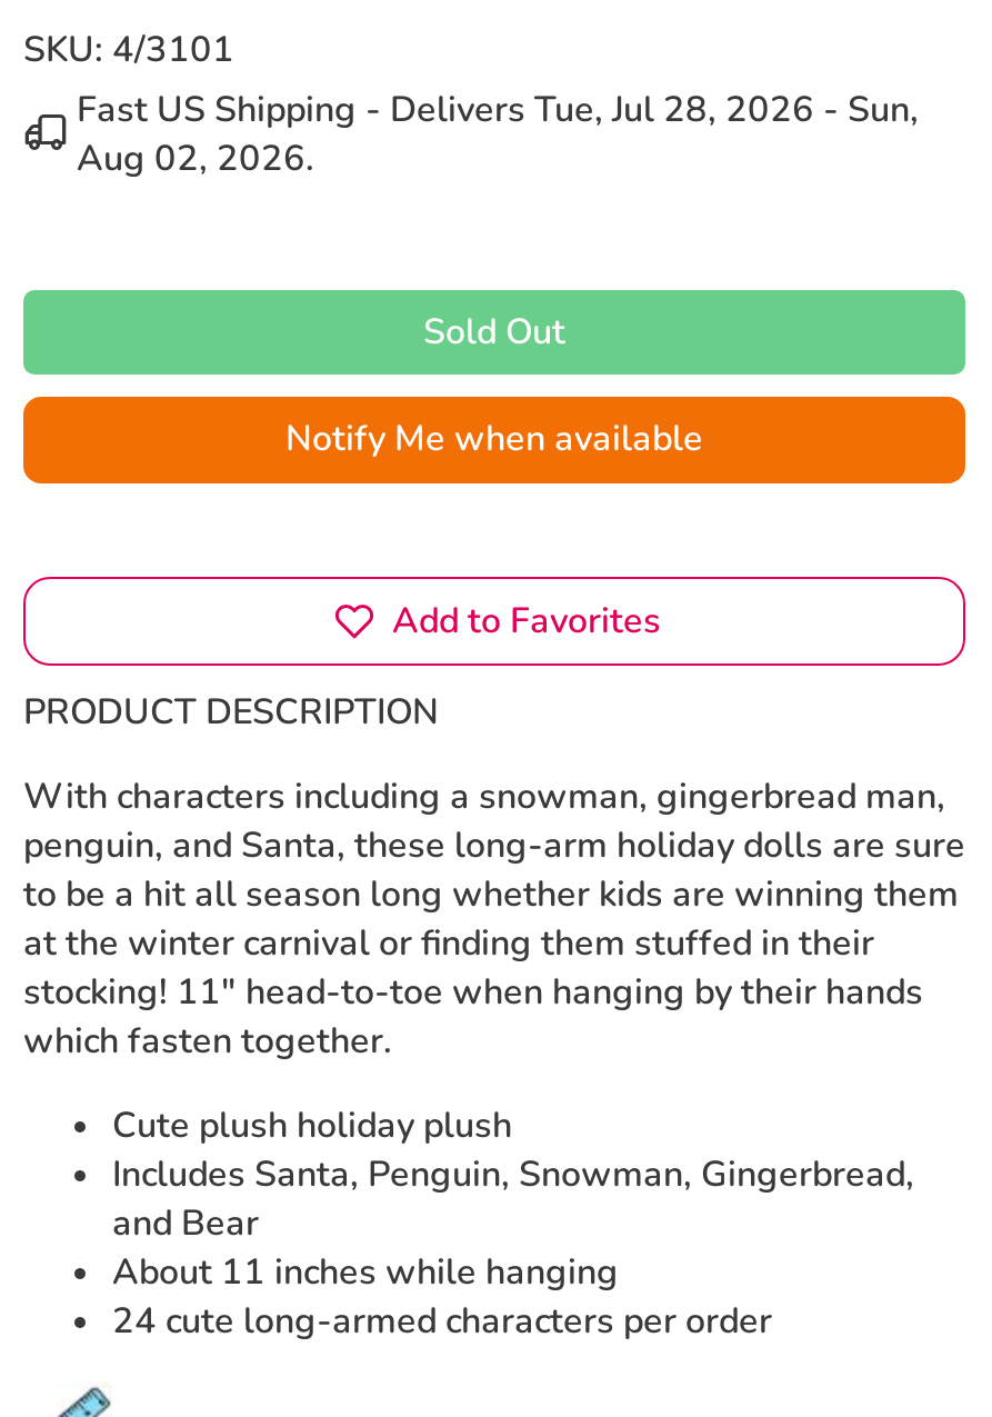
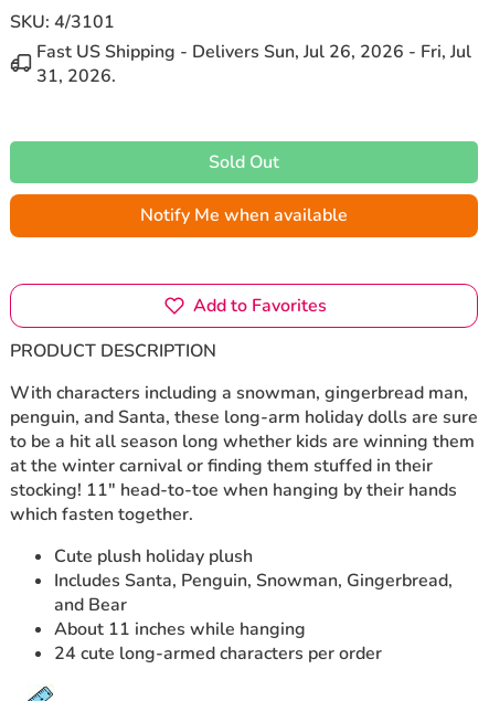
[77,85,919,183] Fast US Shipping - Delivers Tue, Jul 28, 2026 - Sun, | Aug 02, 2026. -> [36,40,471,88] Fast US Shipping - Delivers Sun, Jul 26, 2026 - Fri, Jul | 31, 2026.

